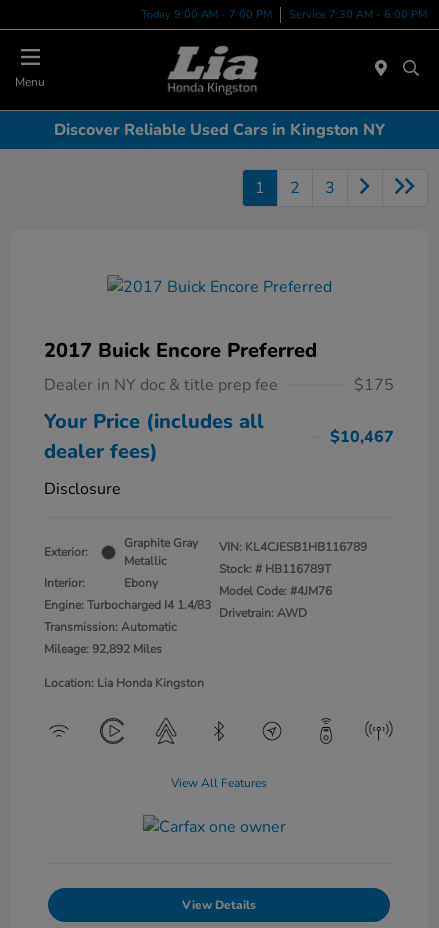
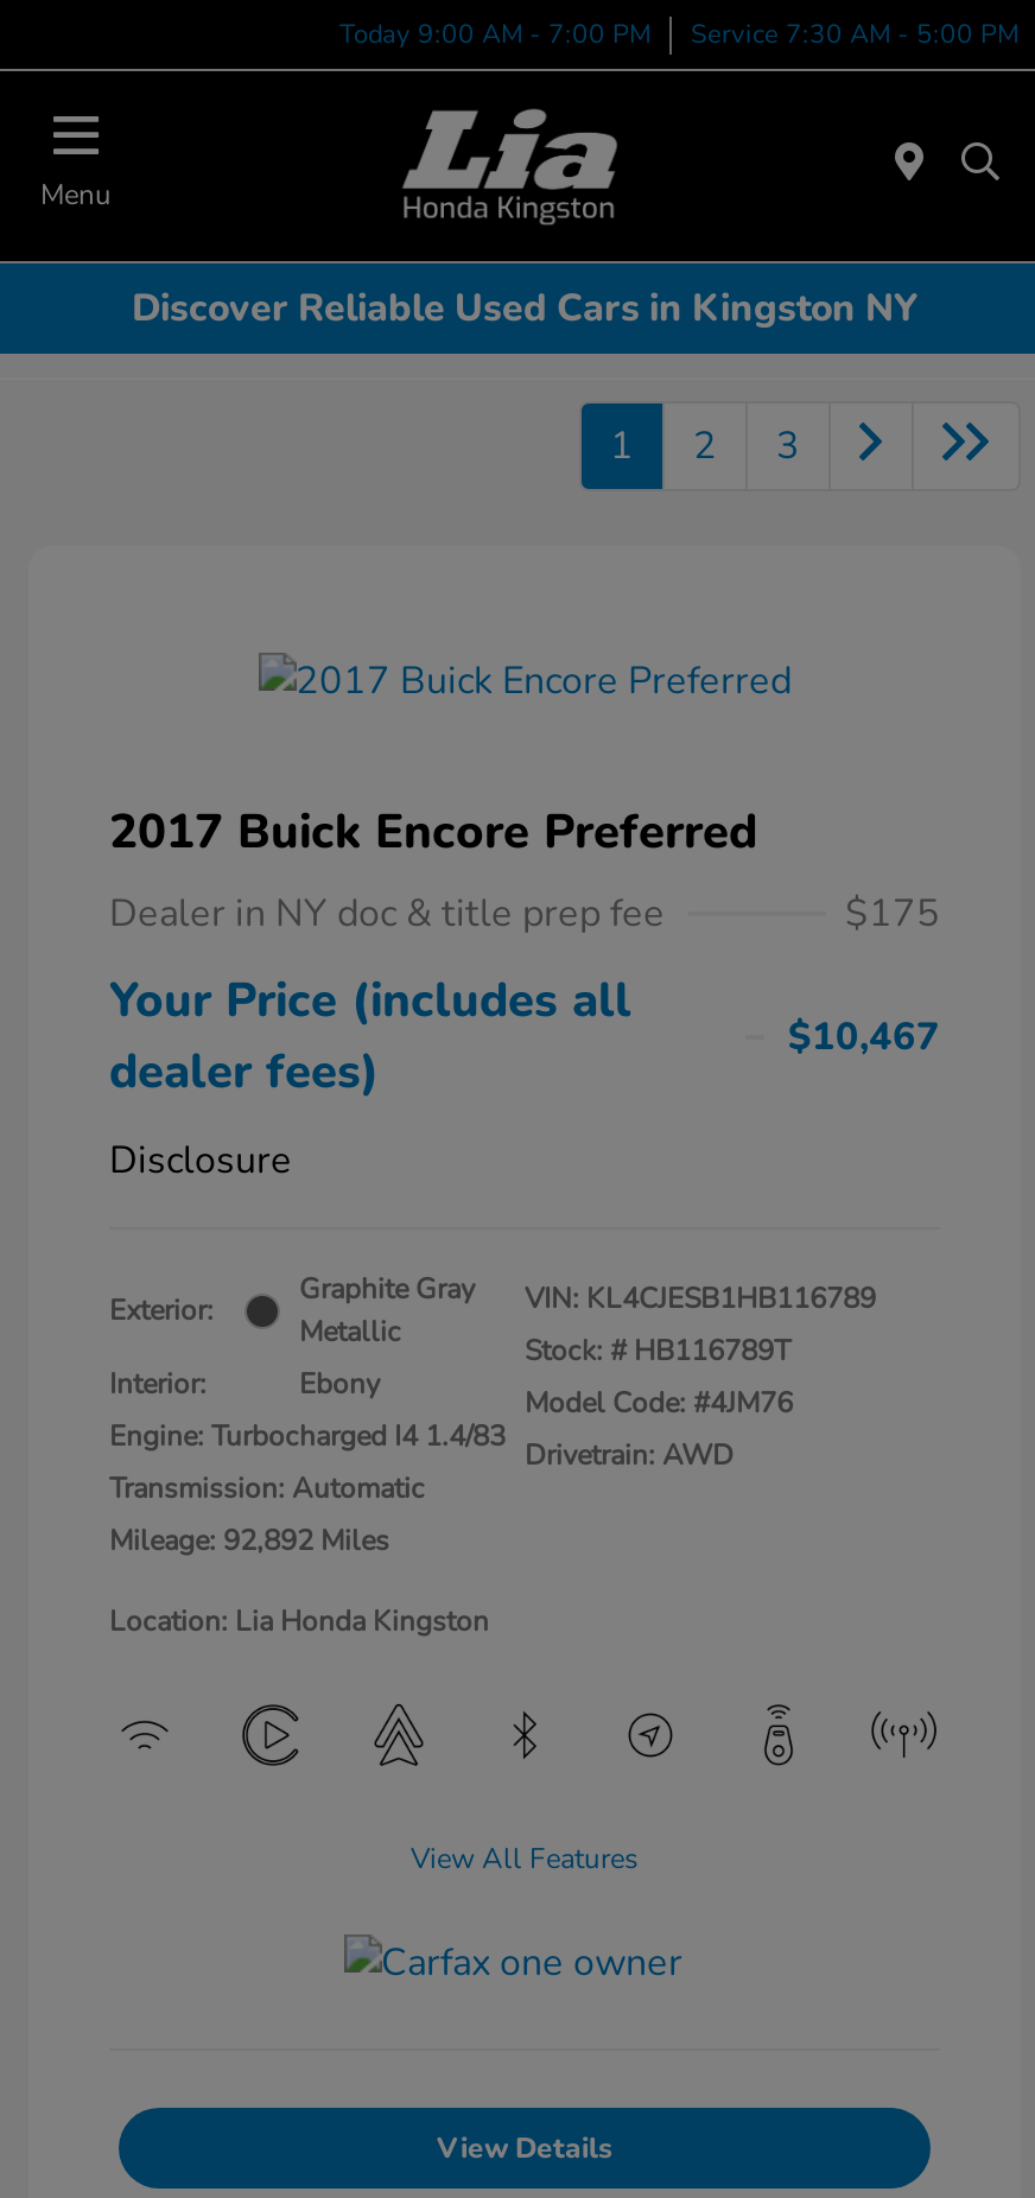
[141,6,427,21] Today 9:00 AM - 7:00 PM Service 7:30 AM - 6:00 PM -> [339,15,1018,51] Today 9:00 AM - 7:00 PM Service 7:30 AM - 5:00 PM

